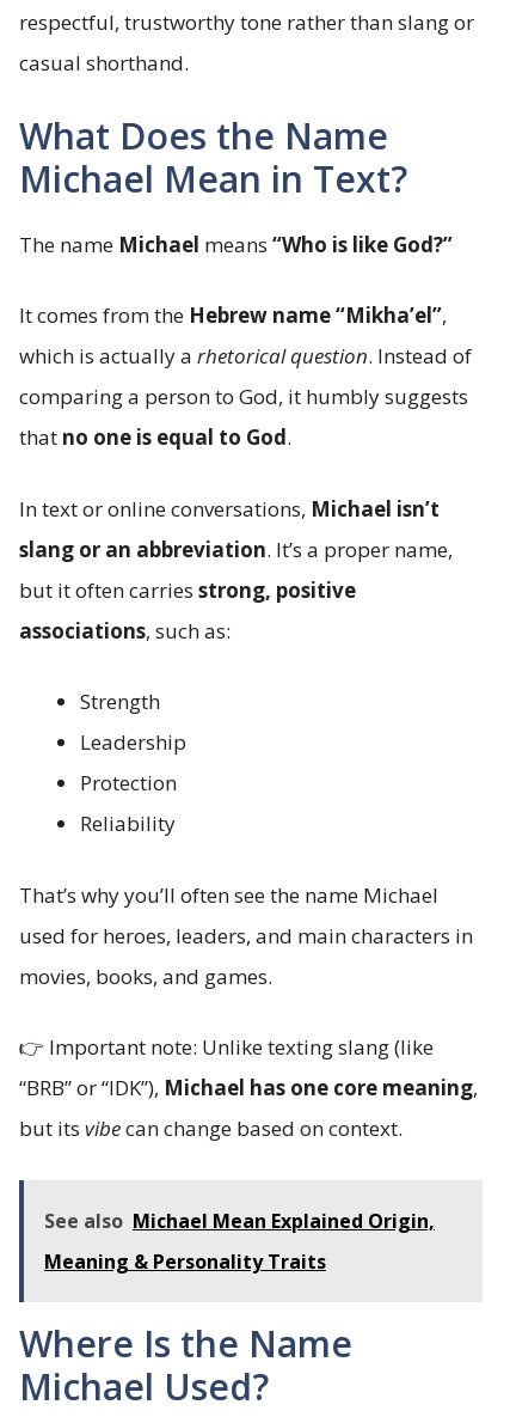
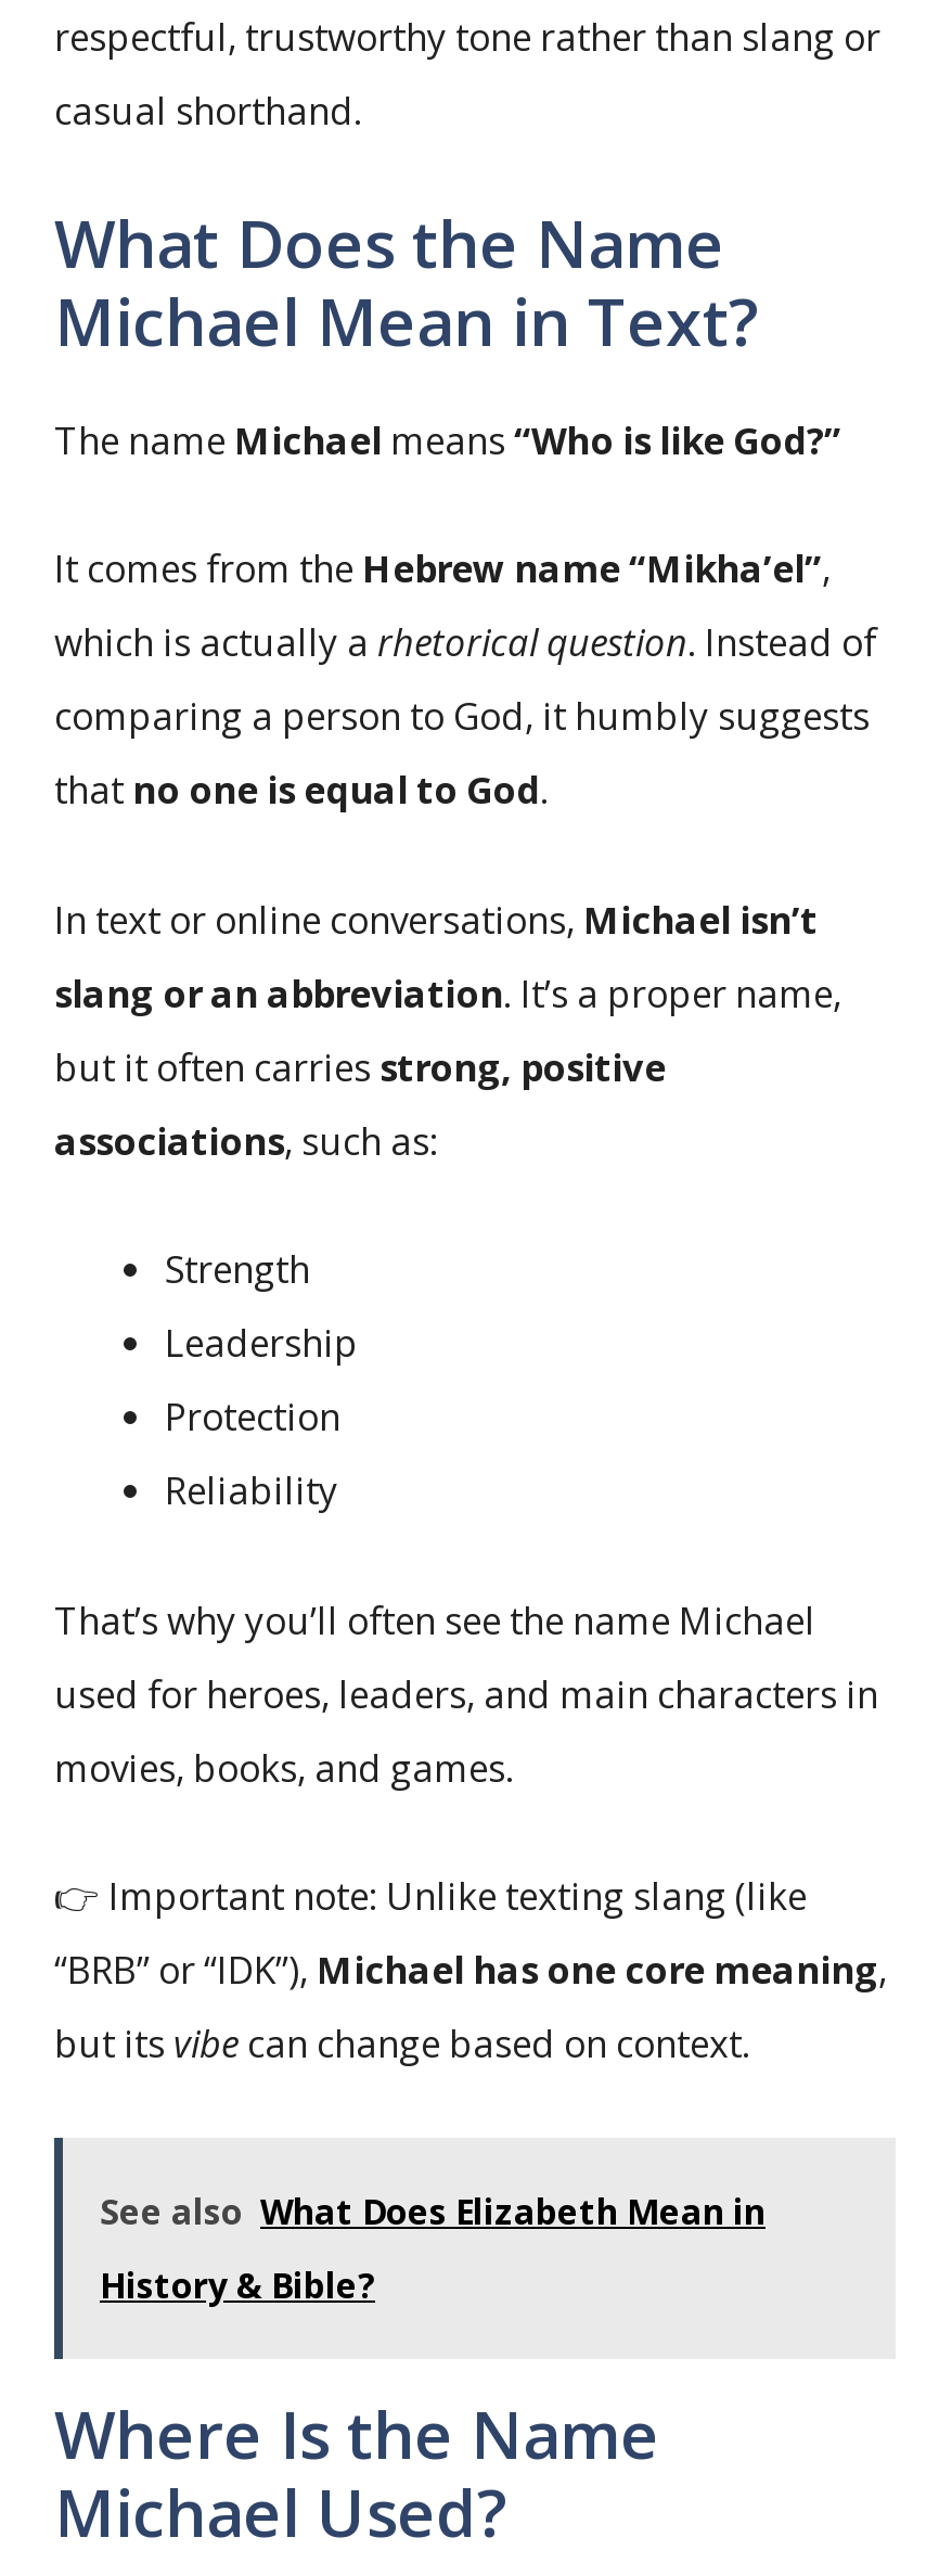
[44,1207,435,1233] See also Michael Mean Explained Origin, -> [100,2187,766,2234] See also What Does Elizabeth Mean in
[44,1248,326,1274] Meaning & Personality Traits -> [100,2260,375,2308] History & Bible?

